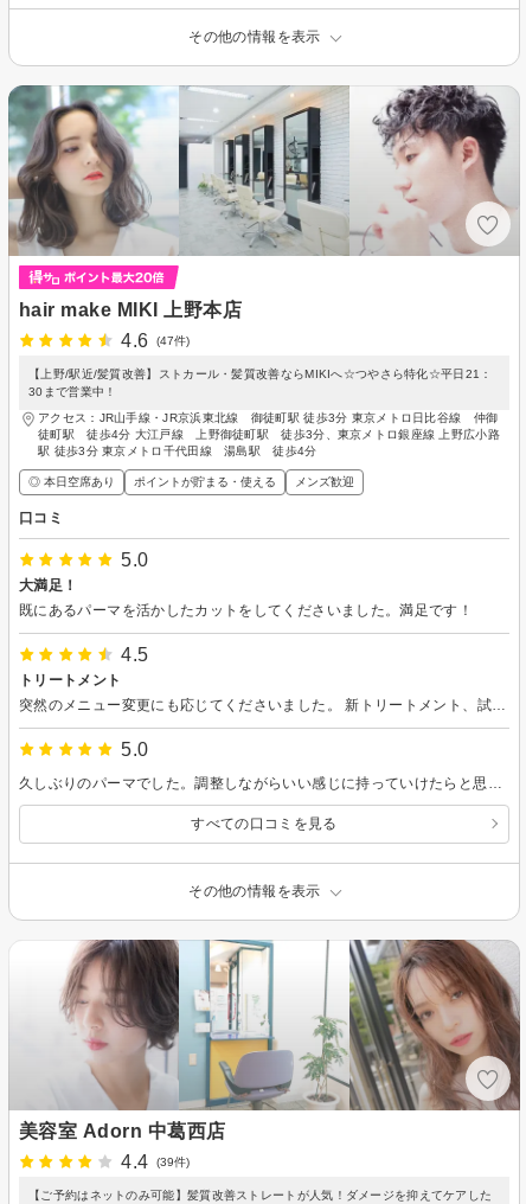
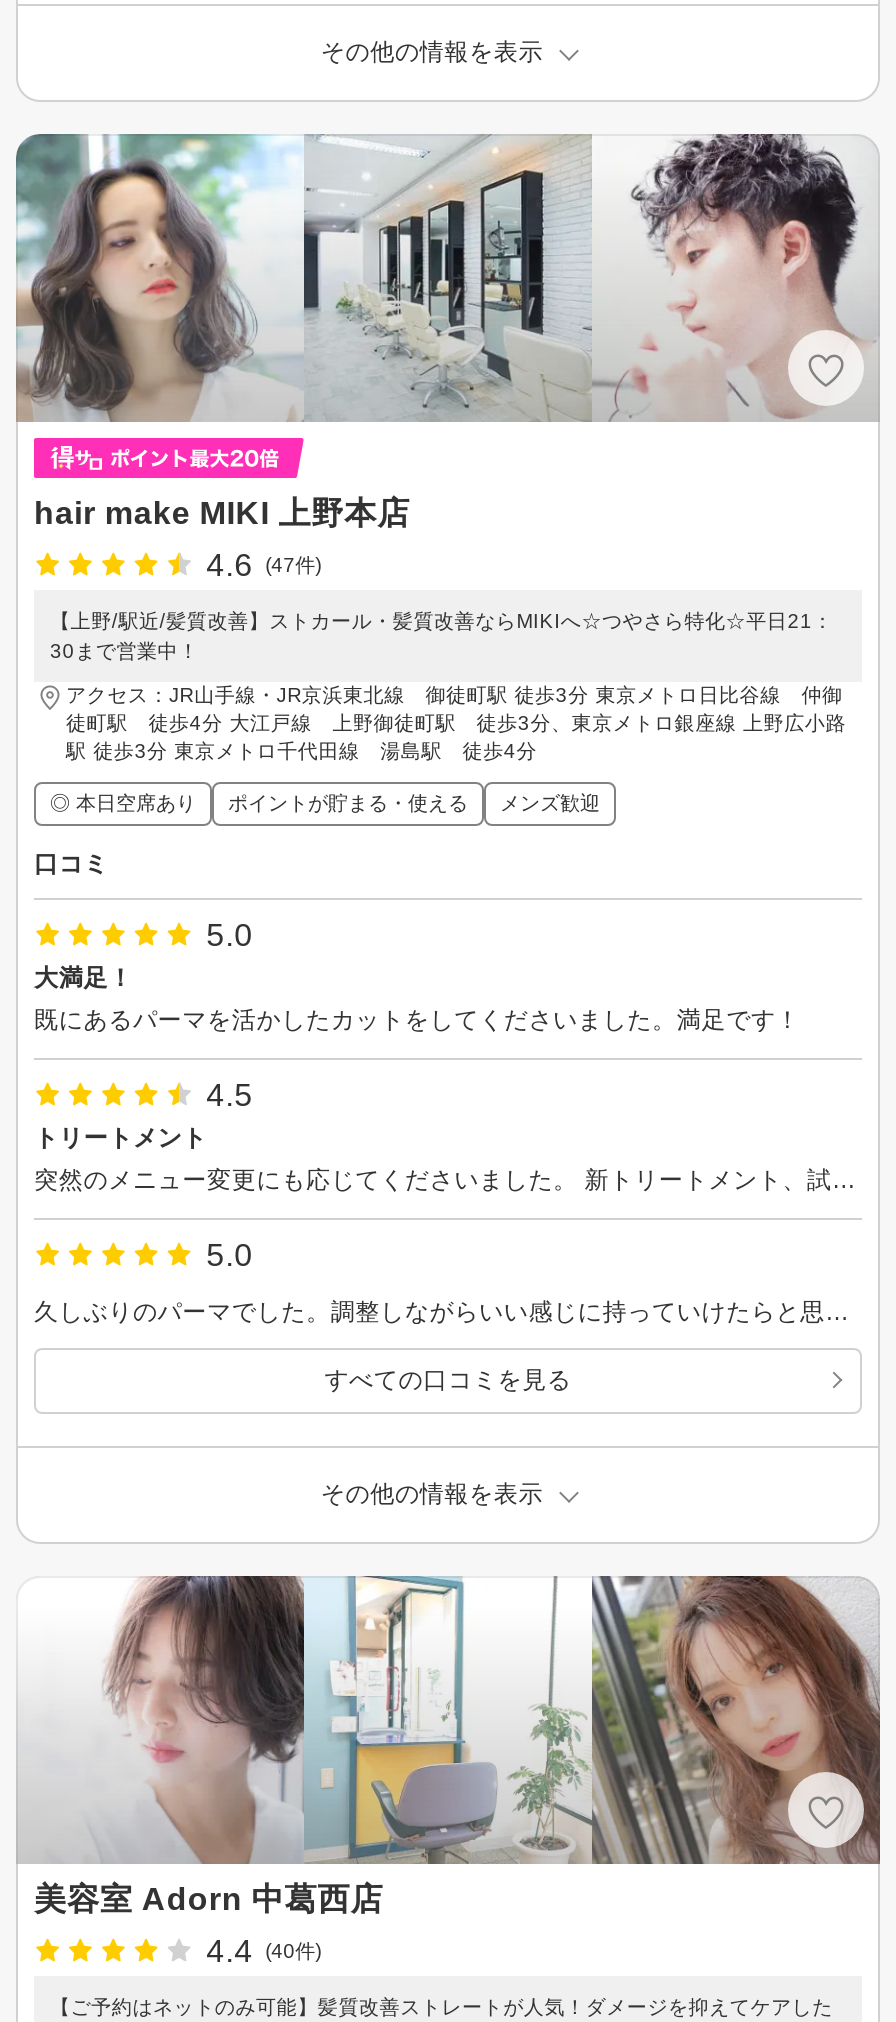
[121,1151,189,1172] 4.4 (39件) -> [206,1933,321,1967] 4.4 (40件)

